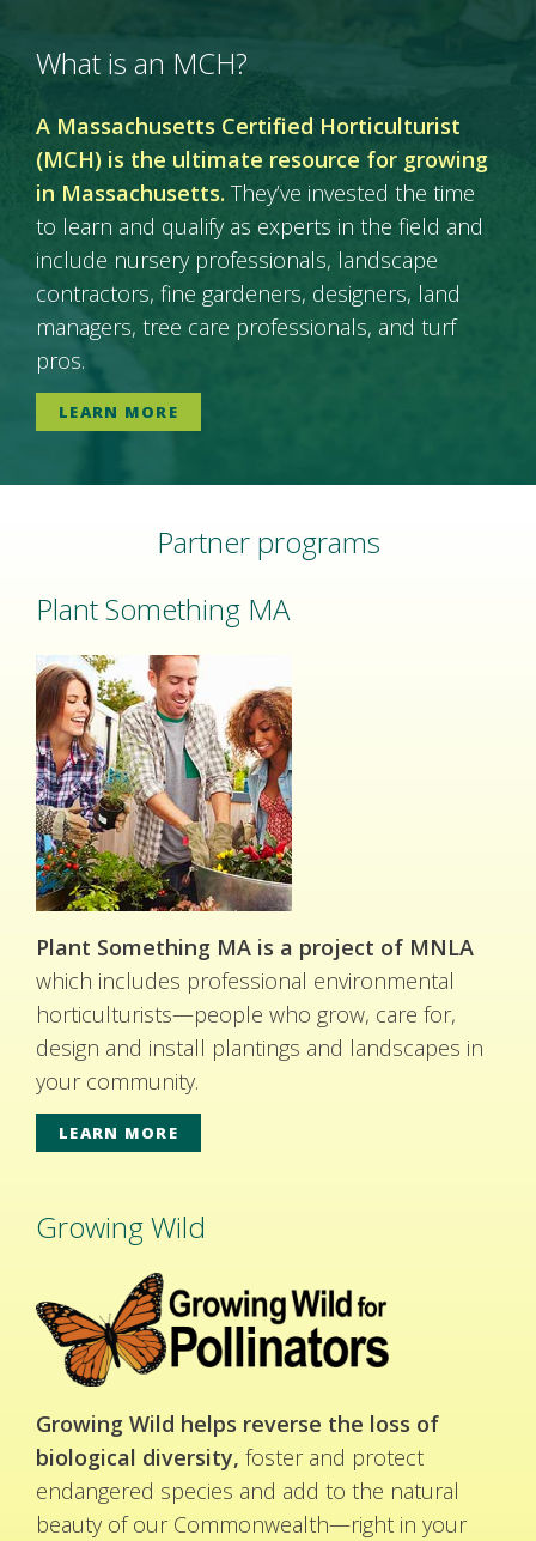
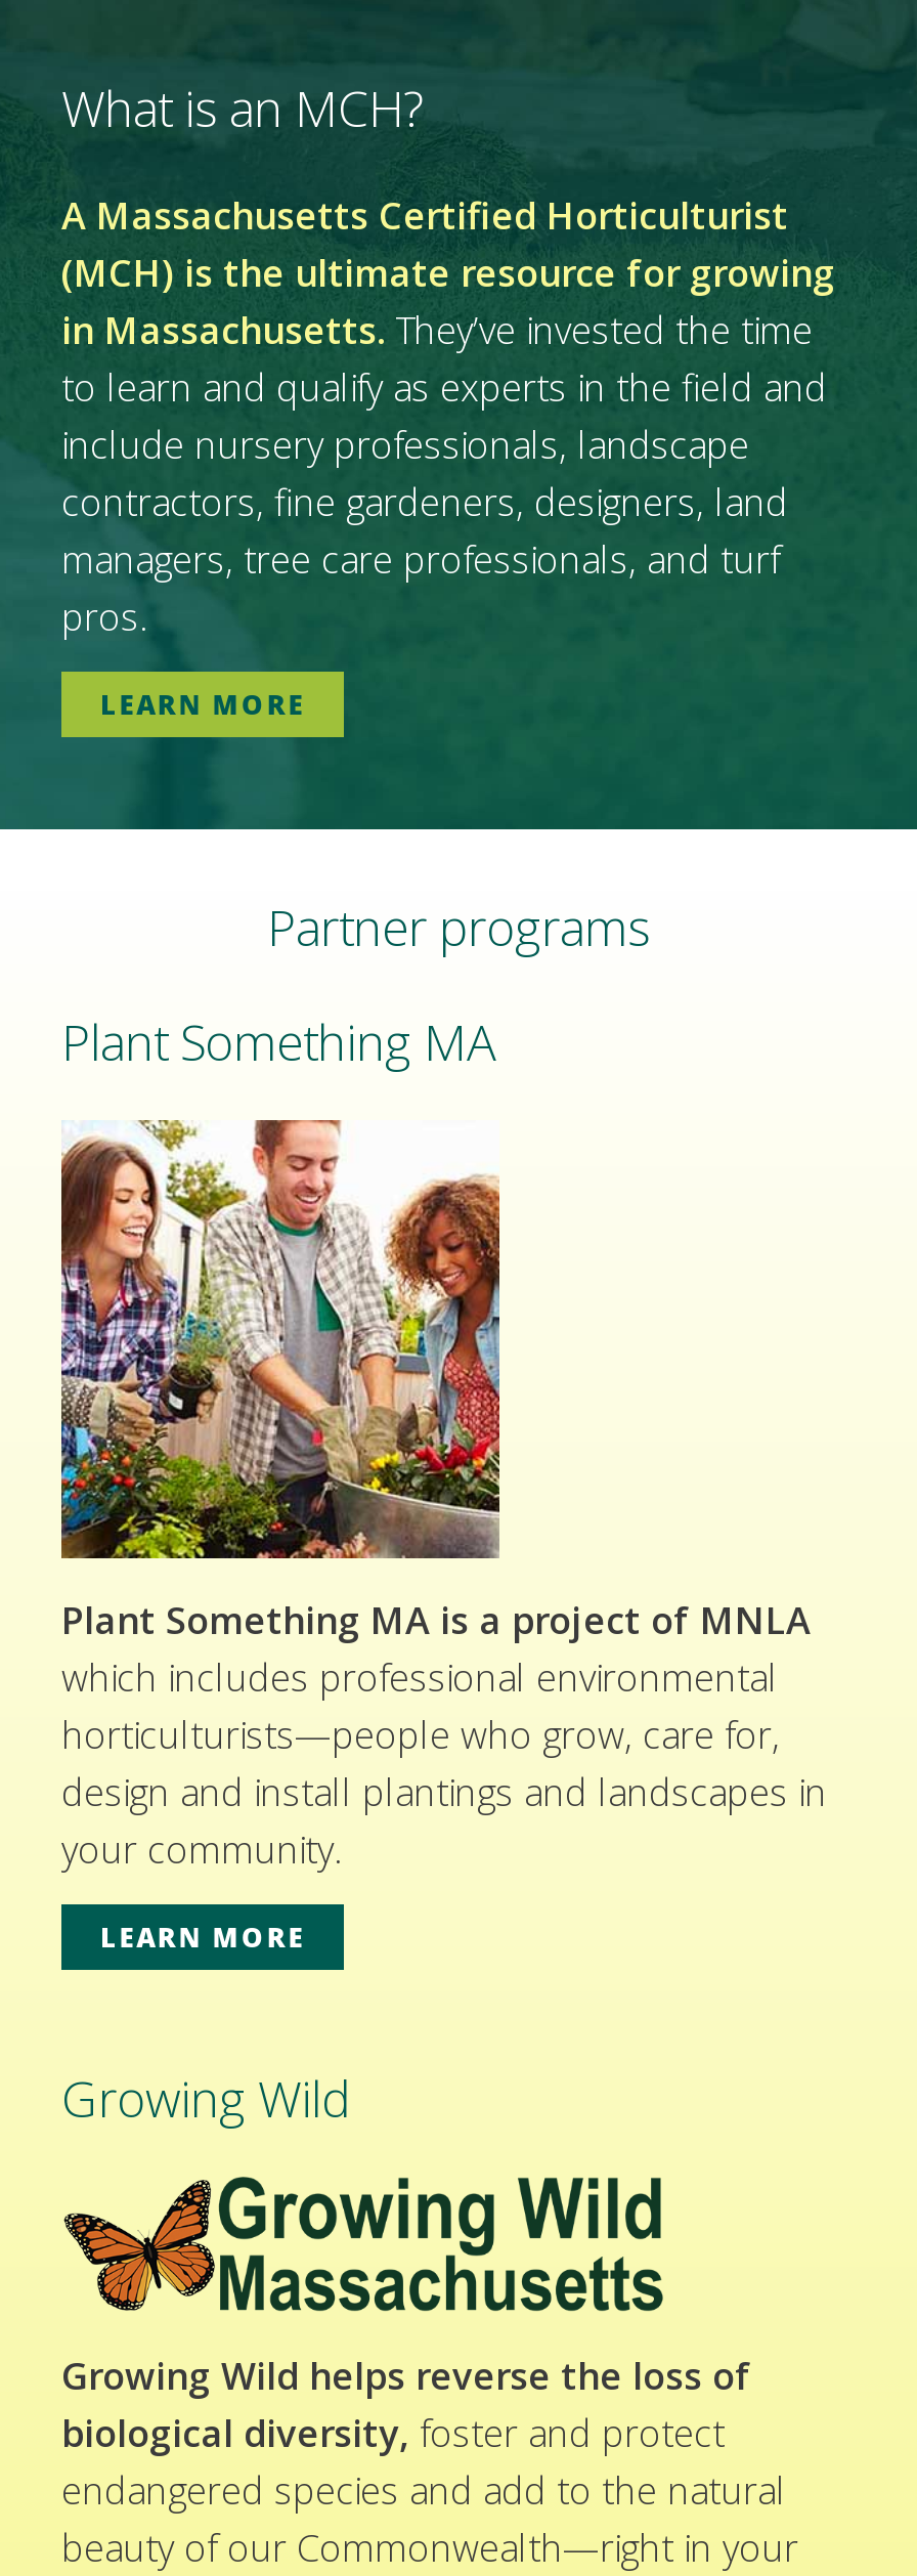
[35,1272,390,1388] [image] -> [61,2175,663,2314] [image]

